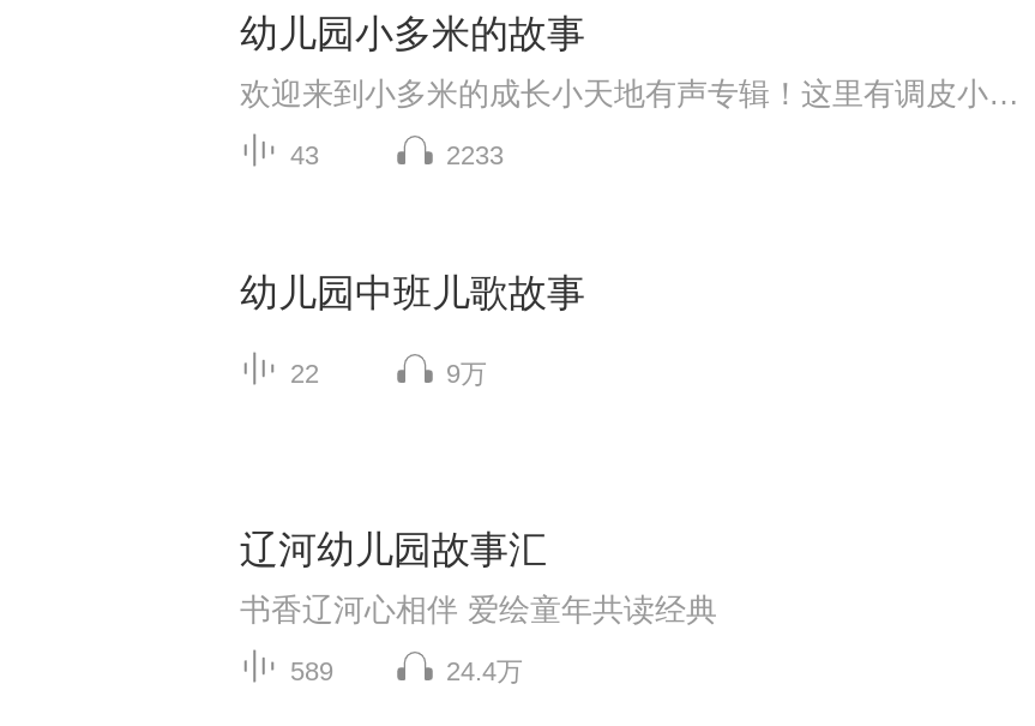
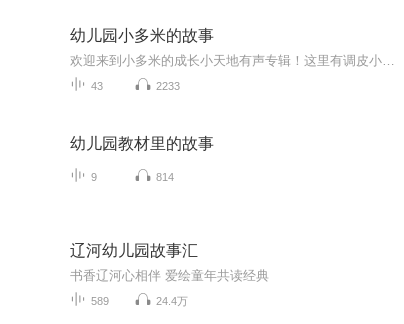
[240,272,585,313] 幼儿园中班儿歌故事 -> [70,135,214,152] 幼儿园教材里的故事
[290,358,487,387] 22 | 9万 -> [91,171,174,183] 9 | 814

